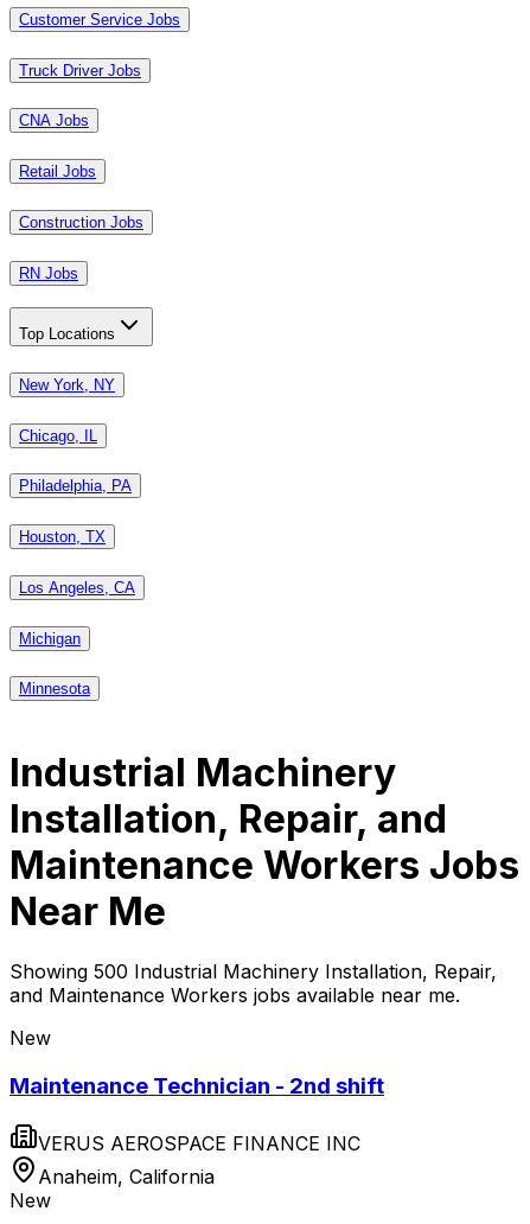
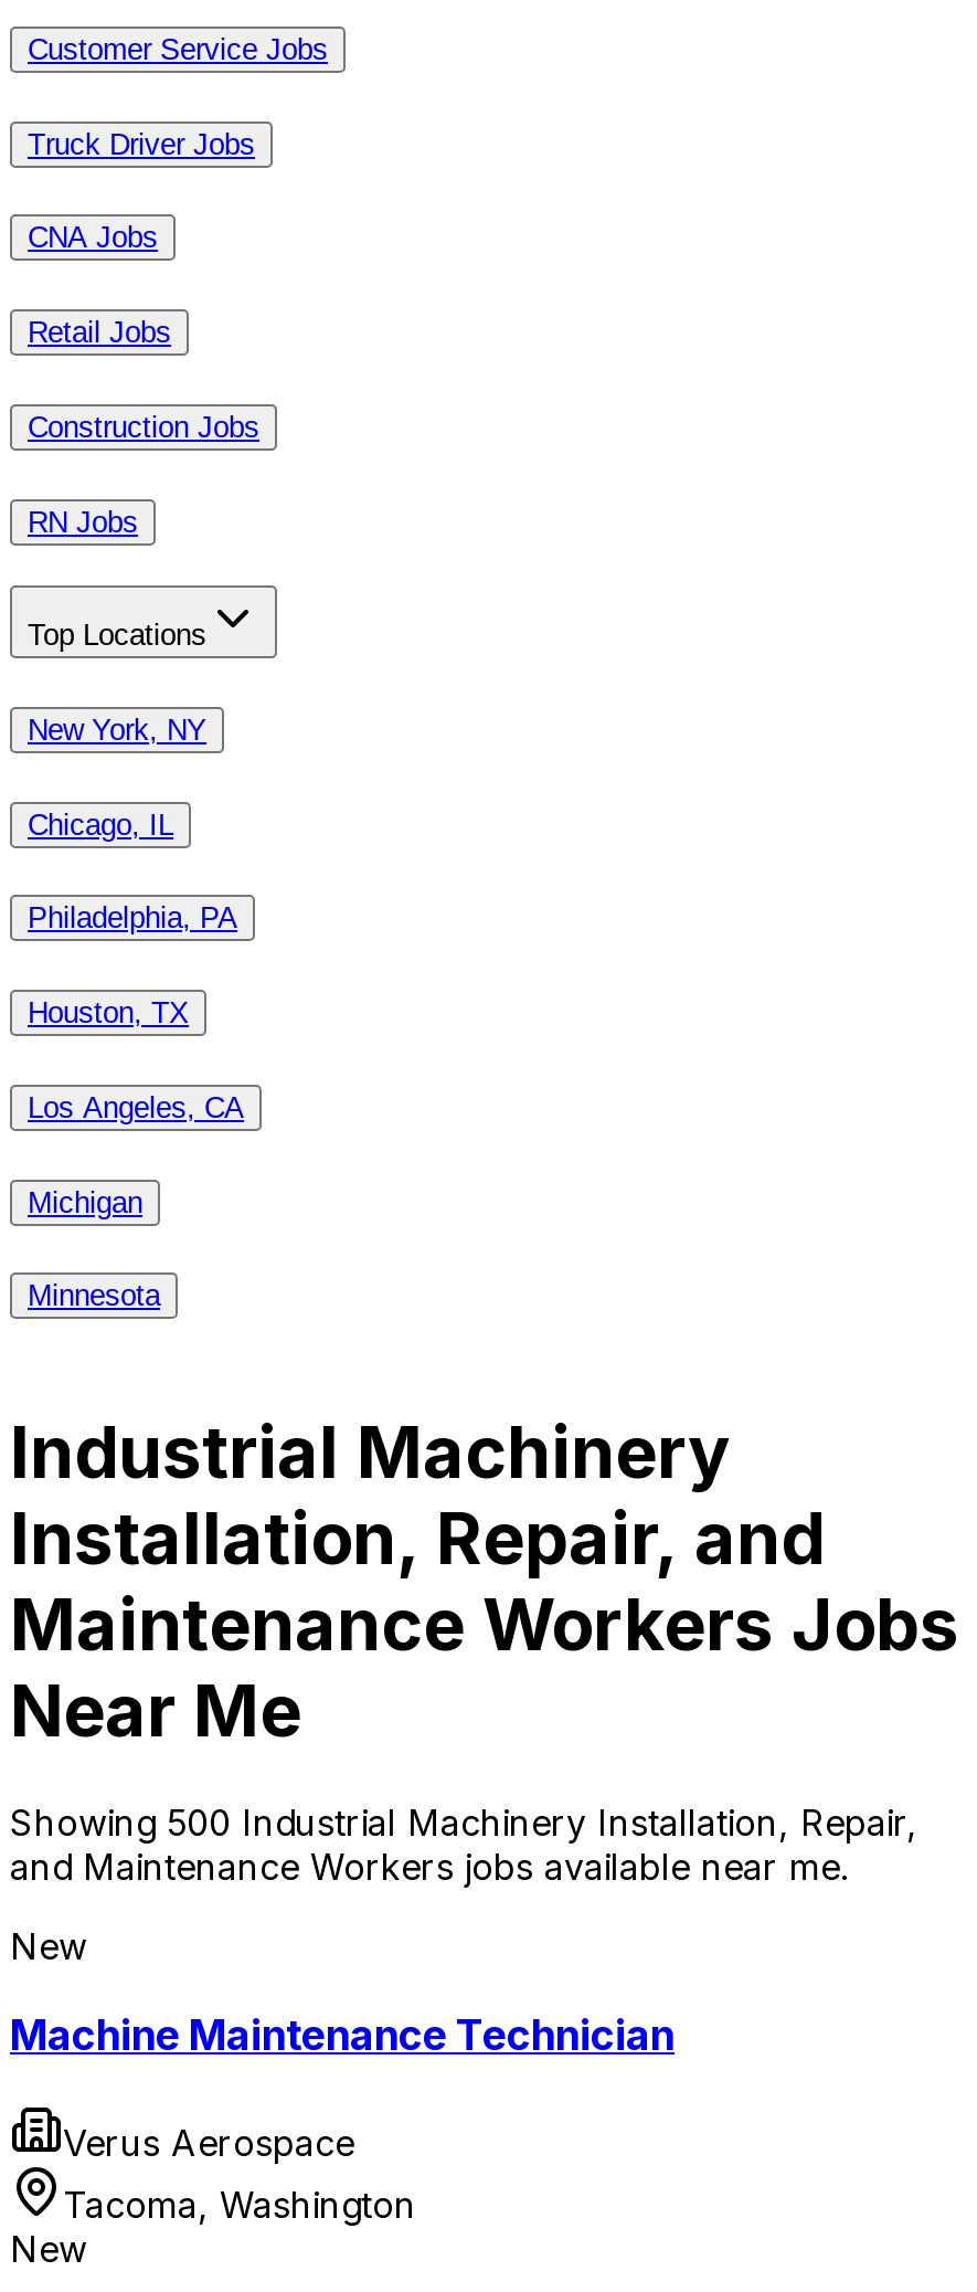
[9,1072,384,1099] Maintenance Technician - 2nd shift -> [10,2010,675,2061] Machine Maintenance Technician
[38,1131,360,1188] VERUS AEROSPACE FINANCE INC | Anaheim, California -> [63,2120,416,2226] Verus Aerospace | Tacoma, Washington

